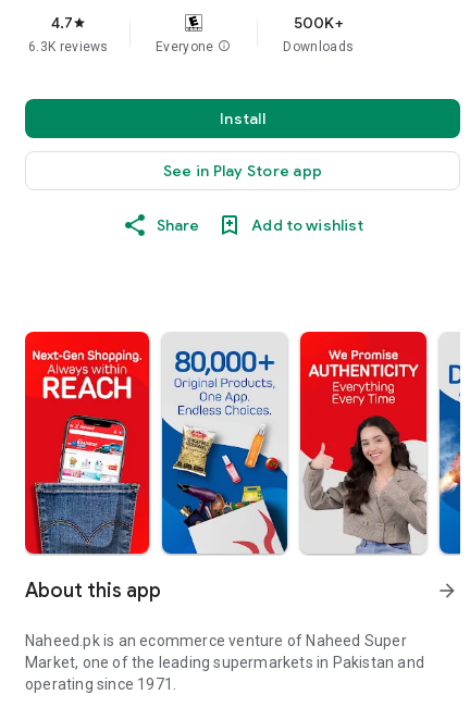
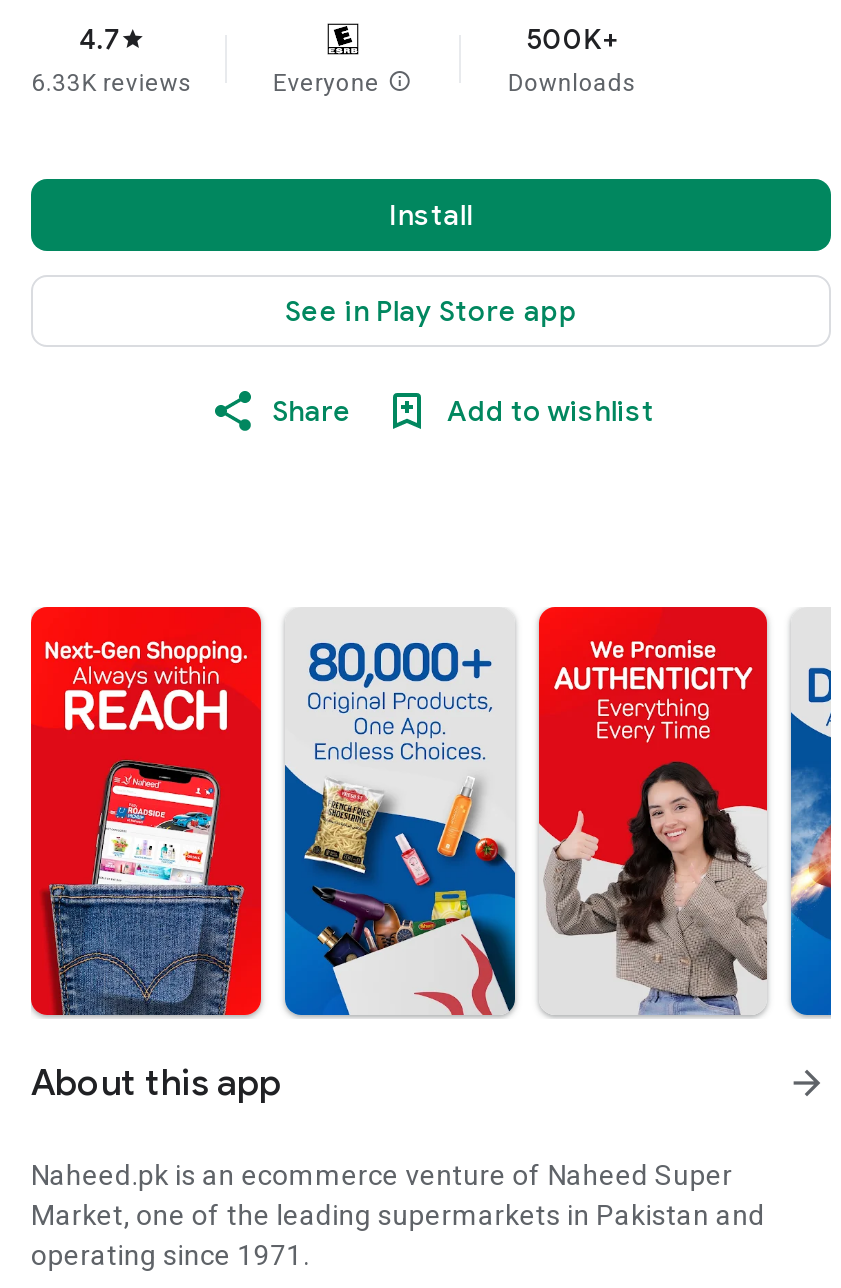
[29,39,109,54] 6.3K reviews -> [31,69,193,97] 6.33K reviews

